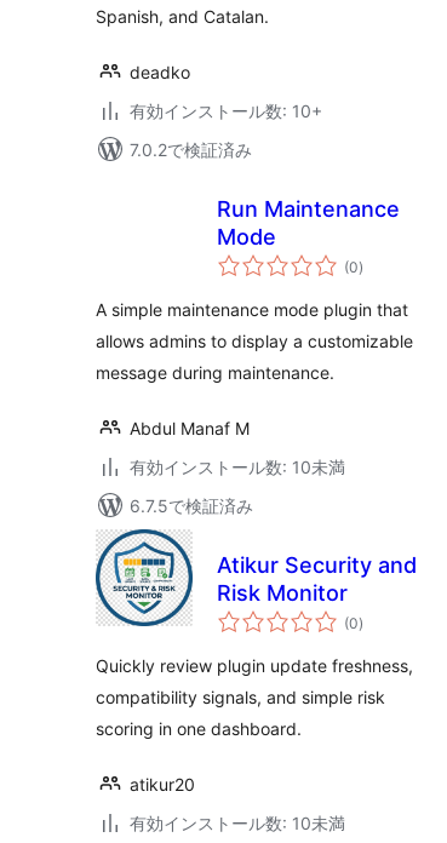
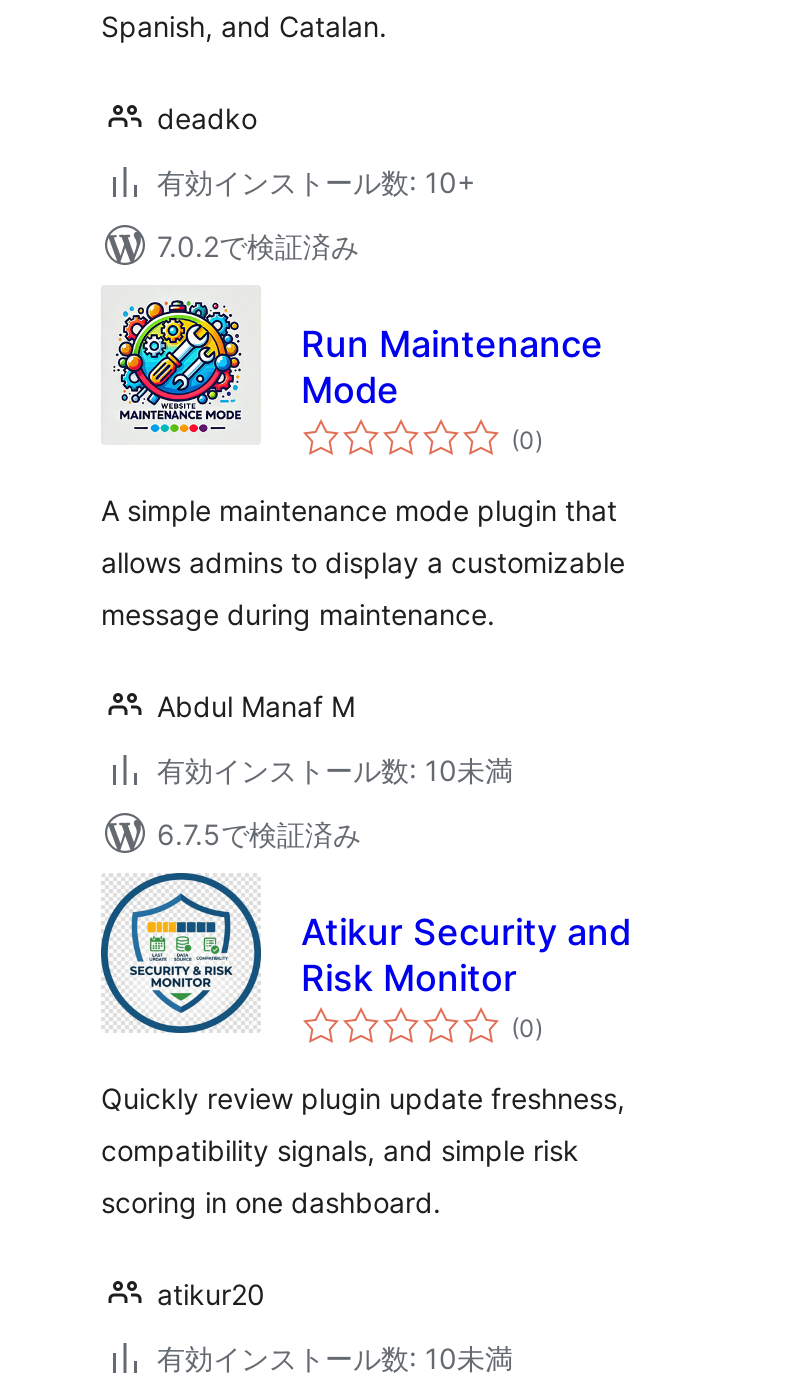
none -> [101,285,261,443] [image]

